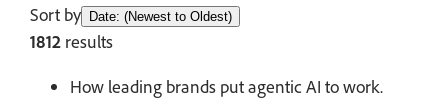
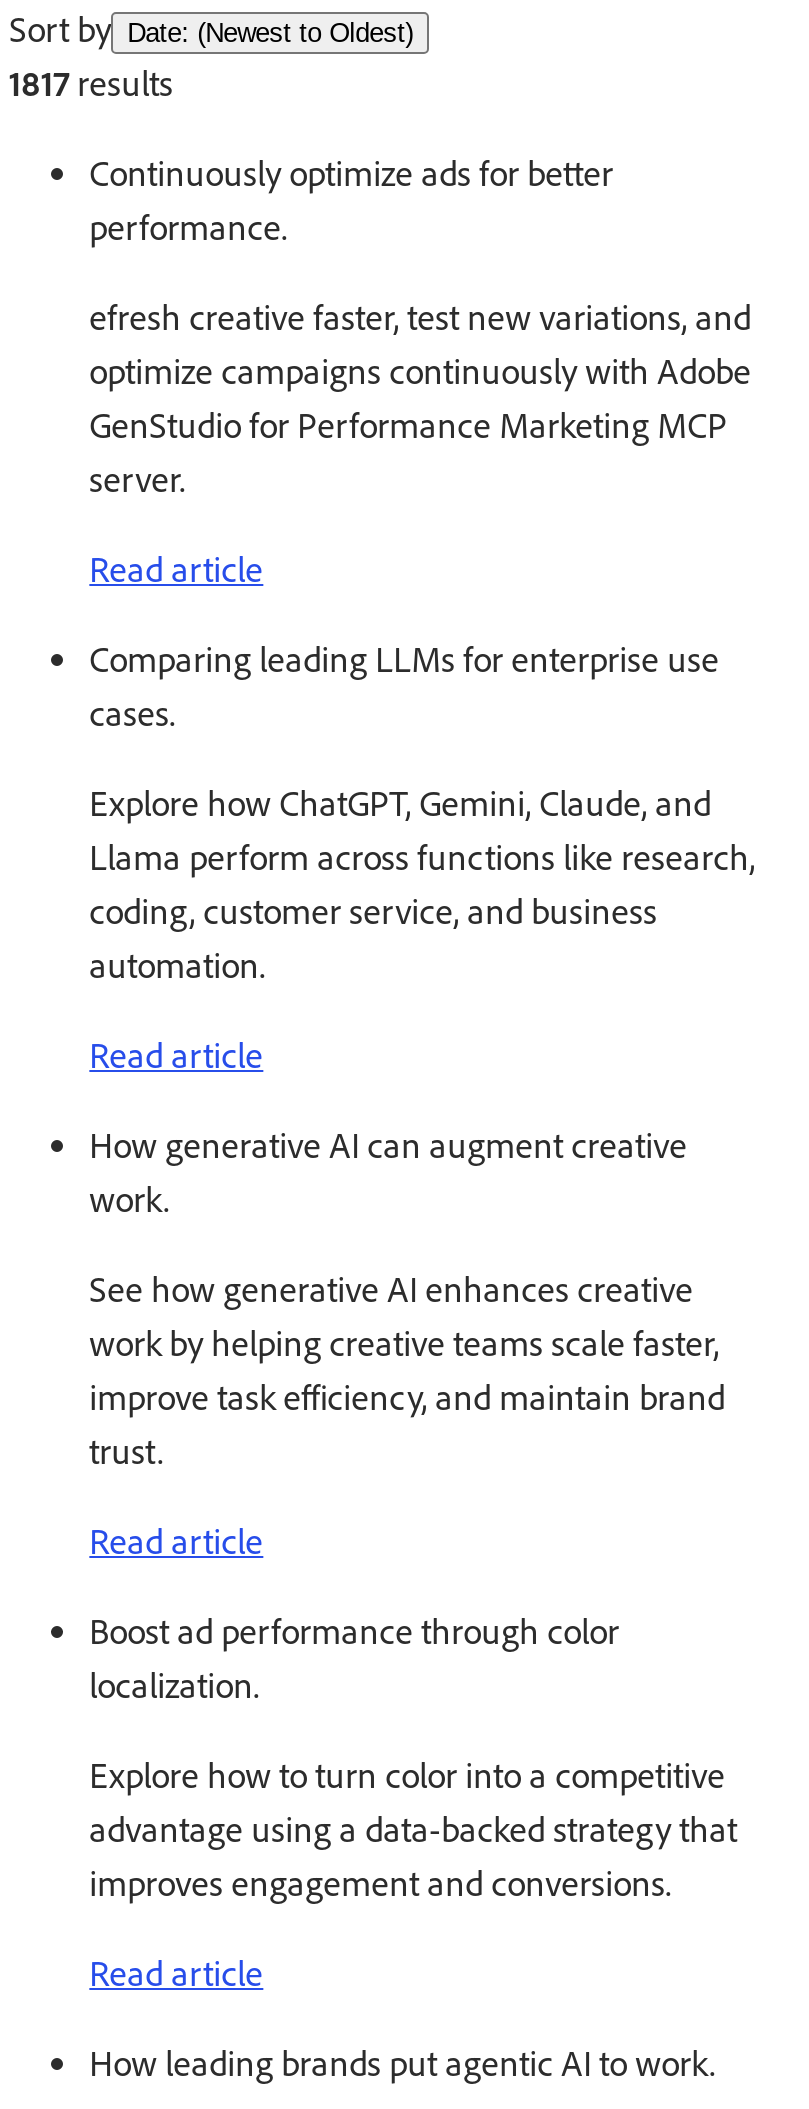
[30,30,113,52] 1812 results -> [9,60,755,1994] 1817 results | Continuously optimize ads for better | performance. | efresh creative faster, test new variations, and | optimize campaigns continuously with Adobe | GenStudio for Performance Marketing MCP | server. | Read article | Comparing leading LLMs for enterprise use | cases. | Explore how ChatGPT, Gemini, Claude, and | Llama perform across functions like research, | coding, customer service, and business | automation. | Read article | How generative AI can augment creative | work. | See how generative AI enhances creative | work by helping creative teams scale faster, | improve task efficiency, and maintain brand | trust. | Read article | Boost ad performance through color | localization. | Explore how to turn color into a competitive | advantage using a data-backed strategy that | improves engagement and conversions. | Read article

